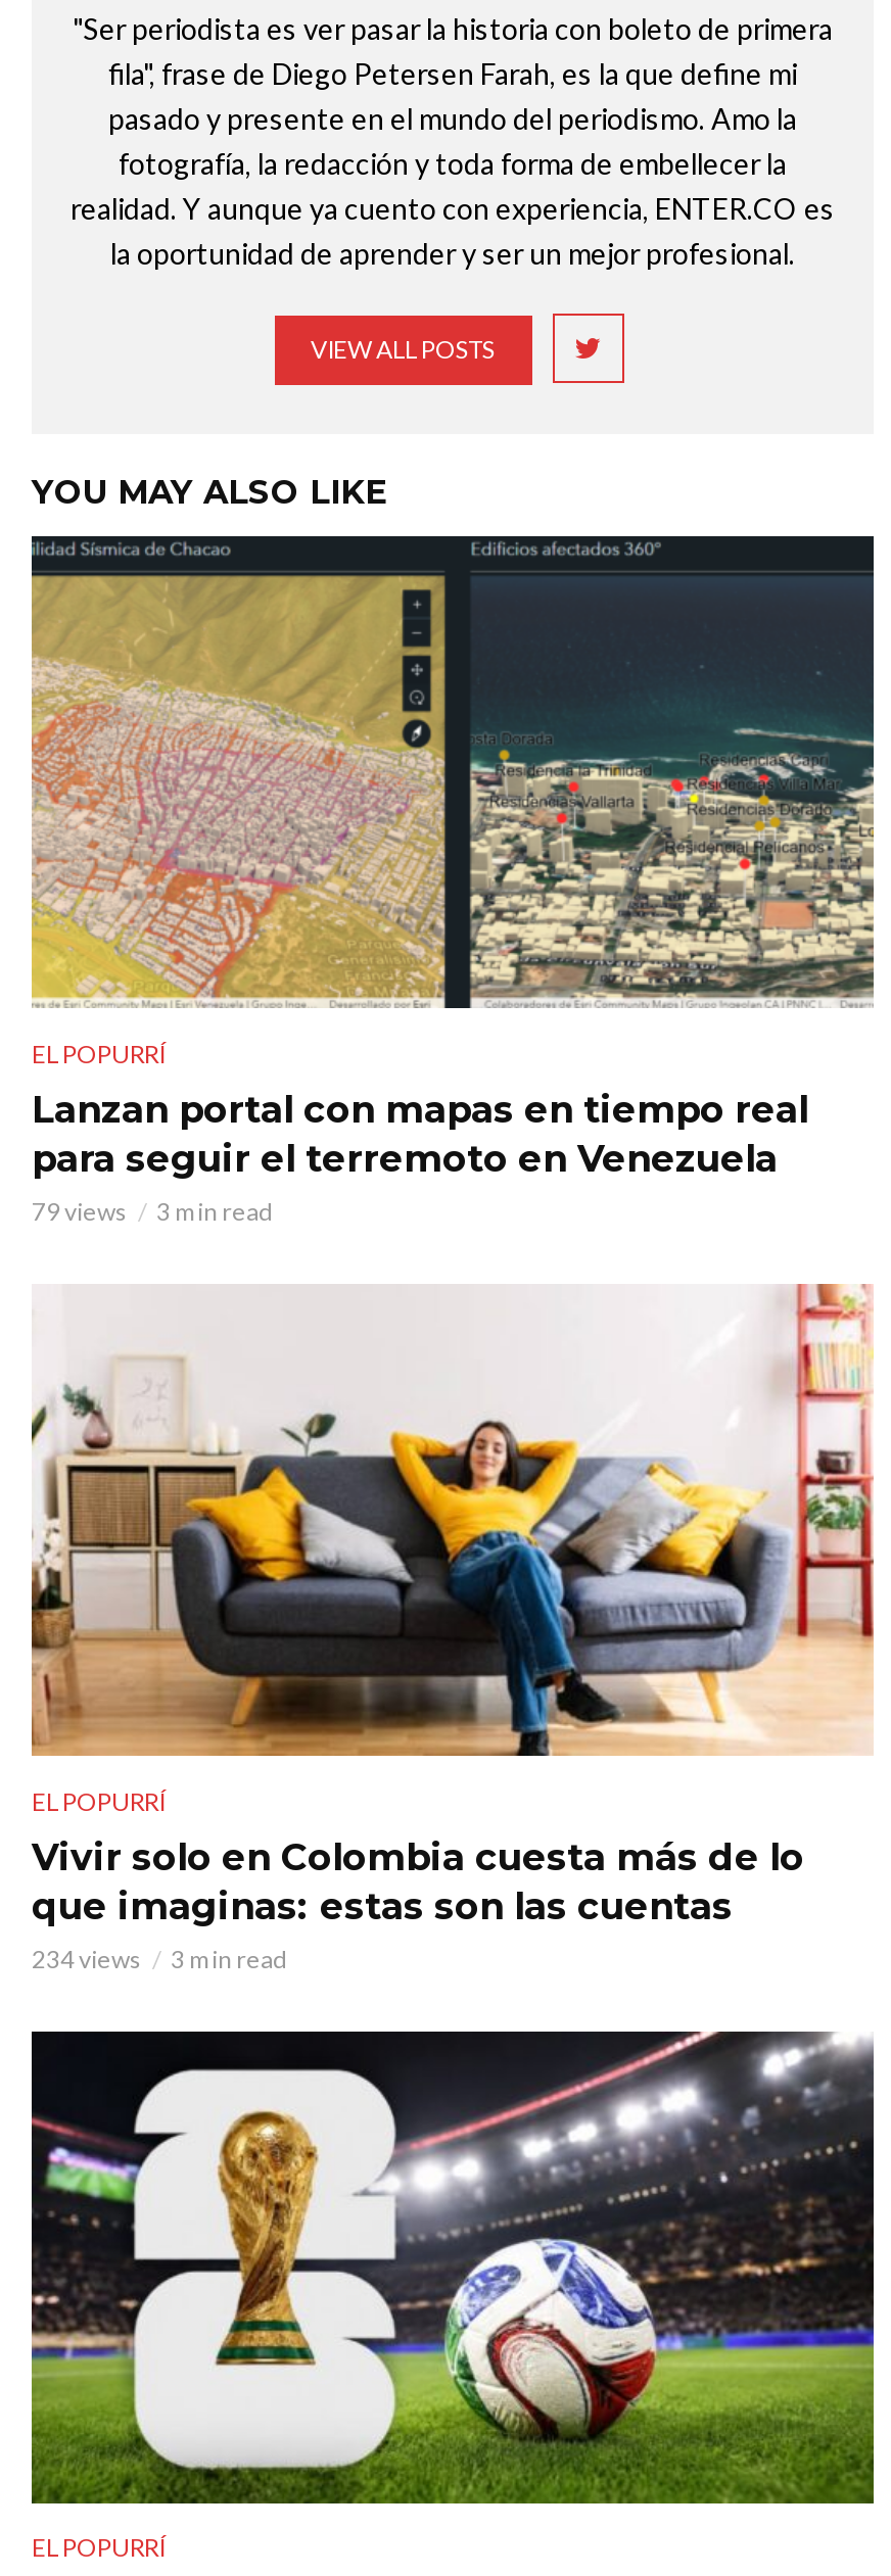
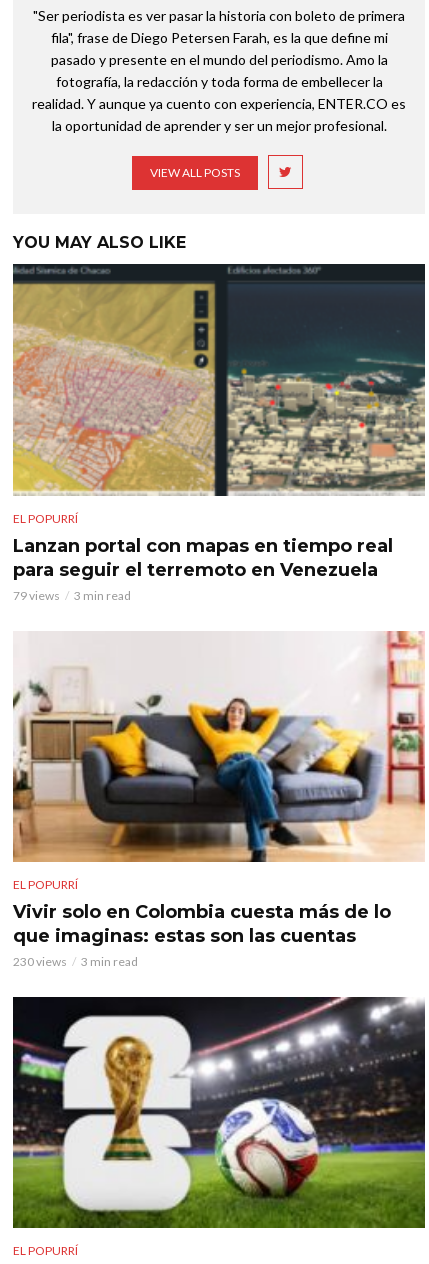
[32,1943,287,1974] 234 views 3 min read -> [13,954,138,969] 230 views 3 min read

